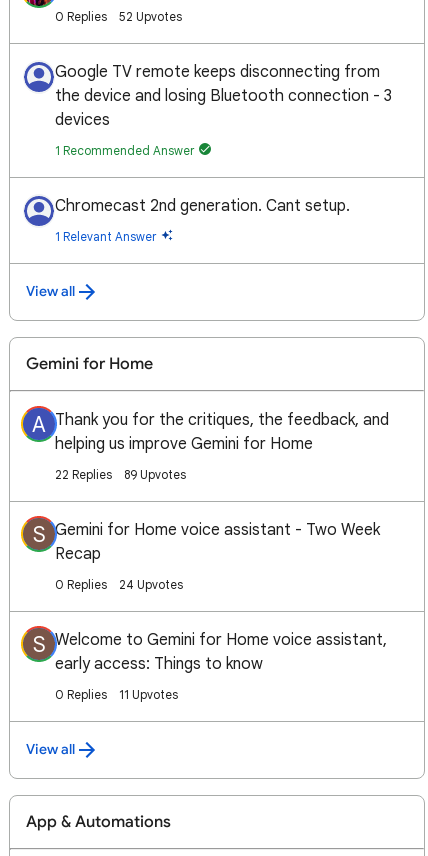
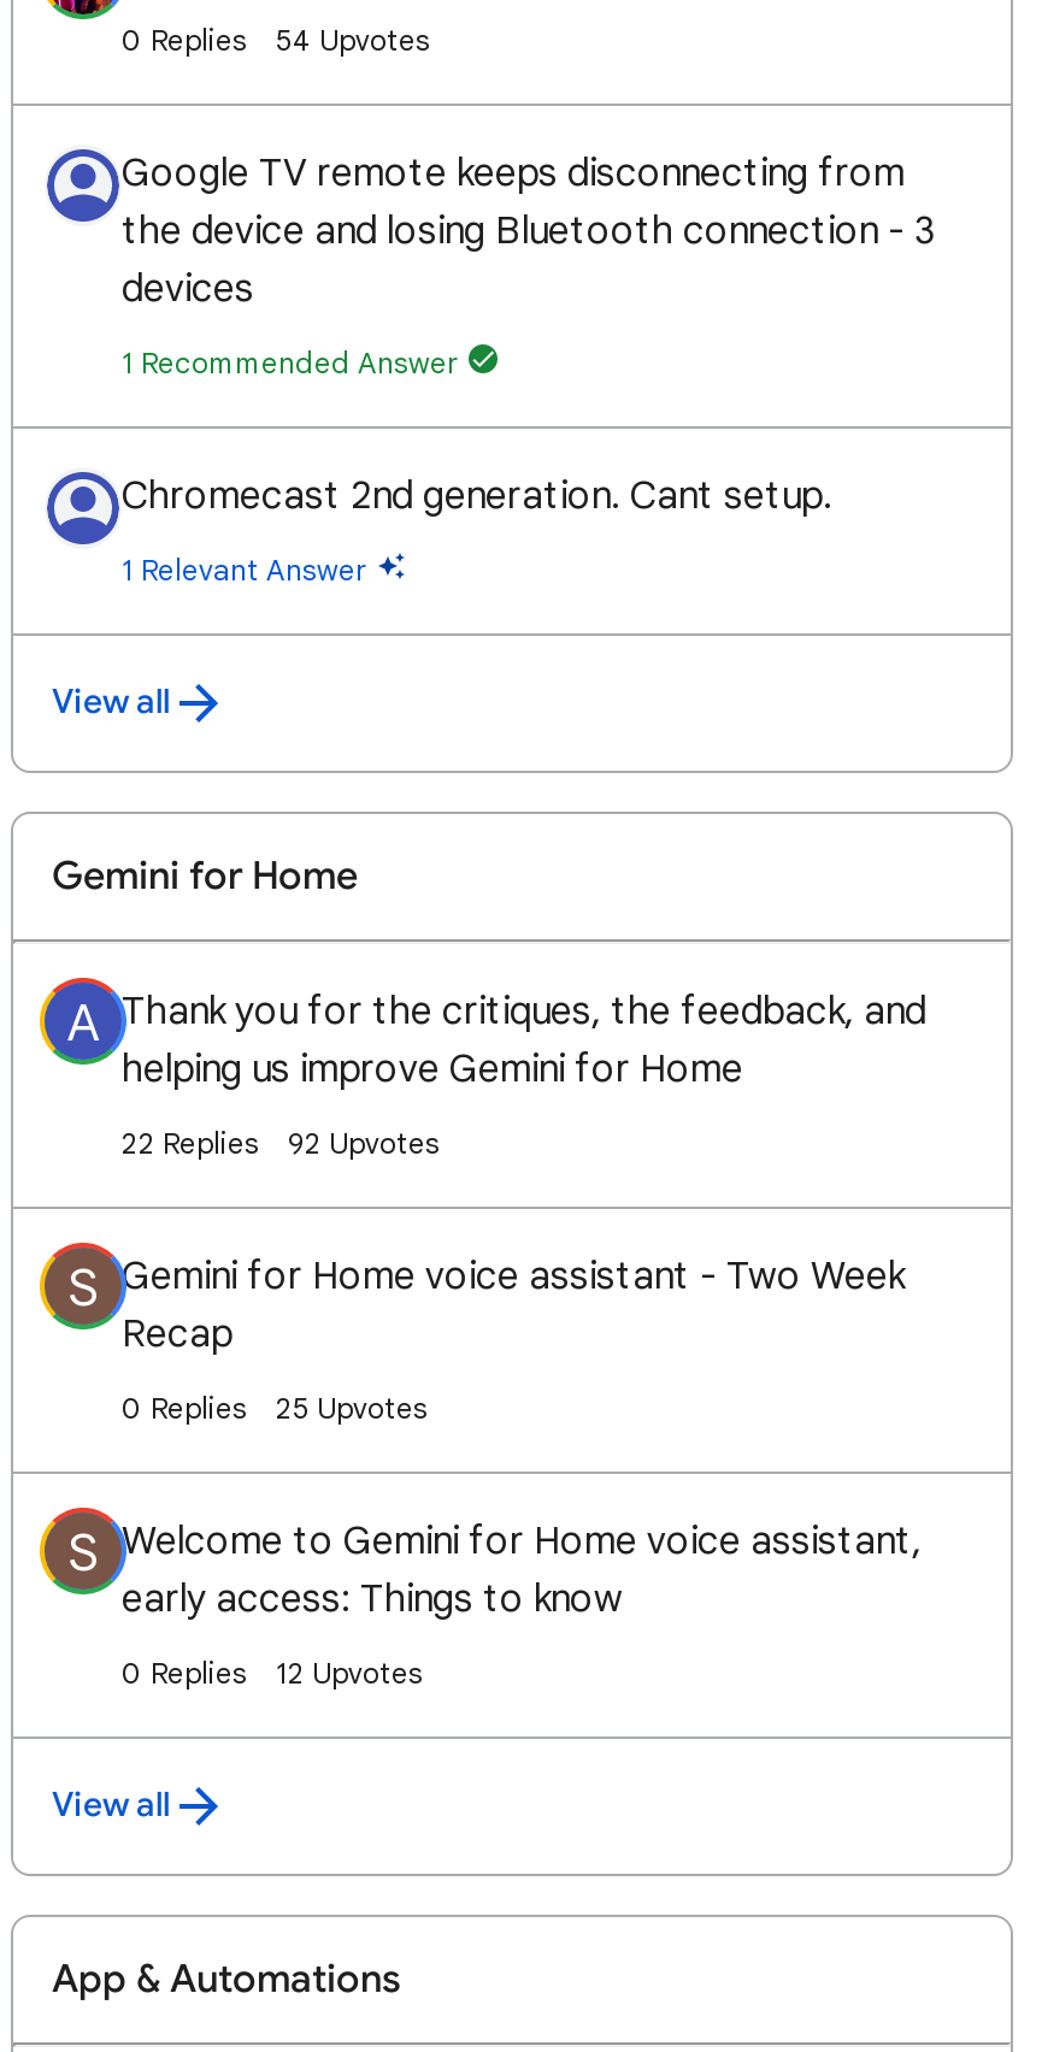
[119,9,182,24] 52 Upvotes -> [276,22,430,58] 54 Upvotes
[55,467,186,482] 22 Replies 89 Upvotes -> [122,1125,440,1161] 22 Replies 92 Upvotes
[119,577,183,592] 24 Upvotes -> [276,1390,428,1426] 25 Upvotes
[119,687,178,702] 11 Upvotes -> [276,1655,423,1691] 12 Upvotes

